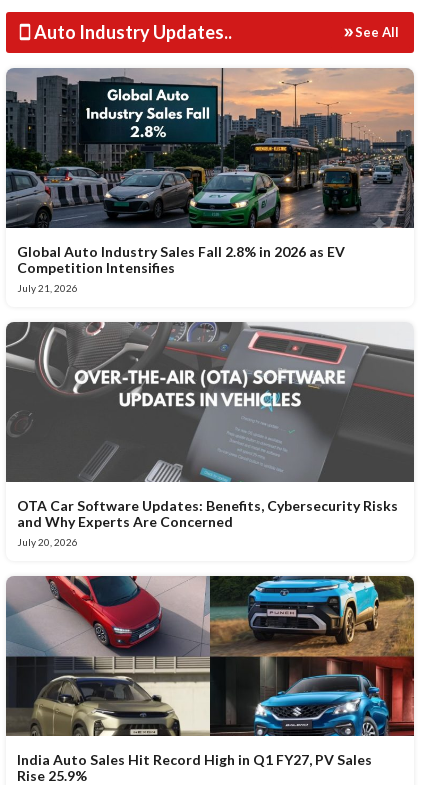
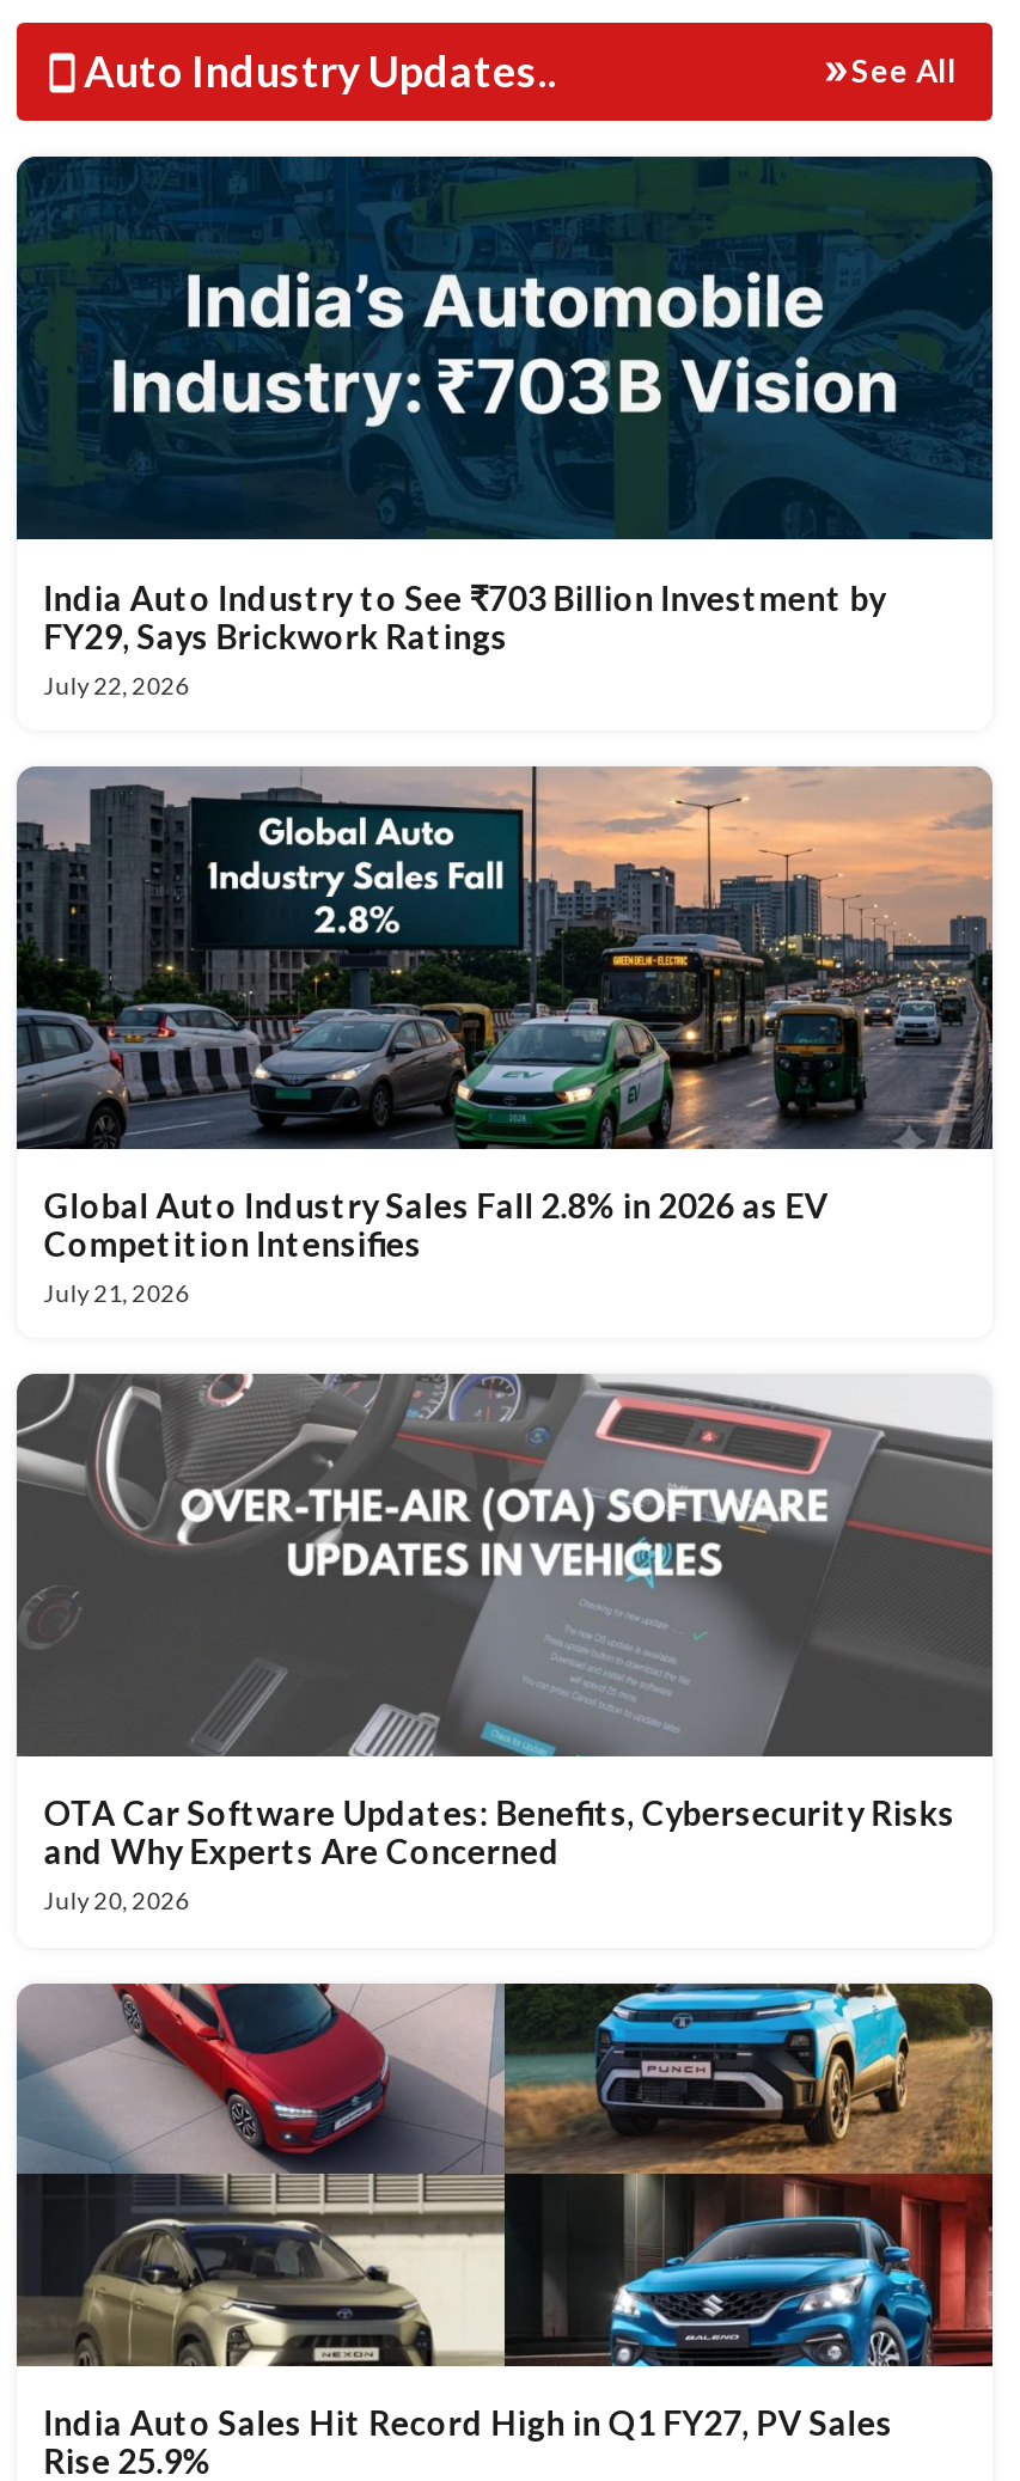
none -> [17,154,995,699] [image] | India Auto Industry to See ₹703 Billion Investment by | FY29, Says Brickwork Ratings | July 22, 2026

